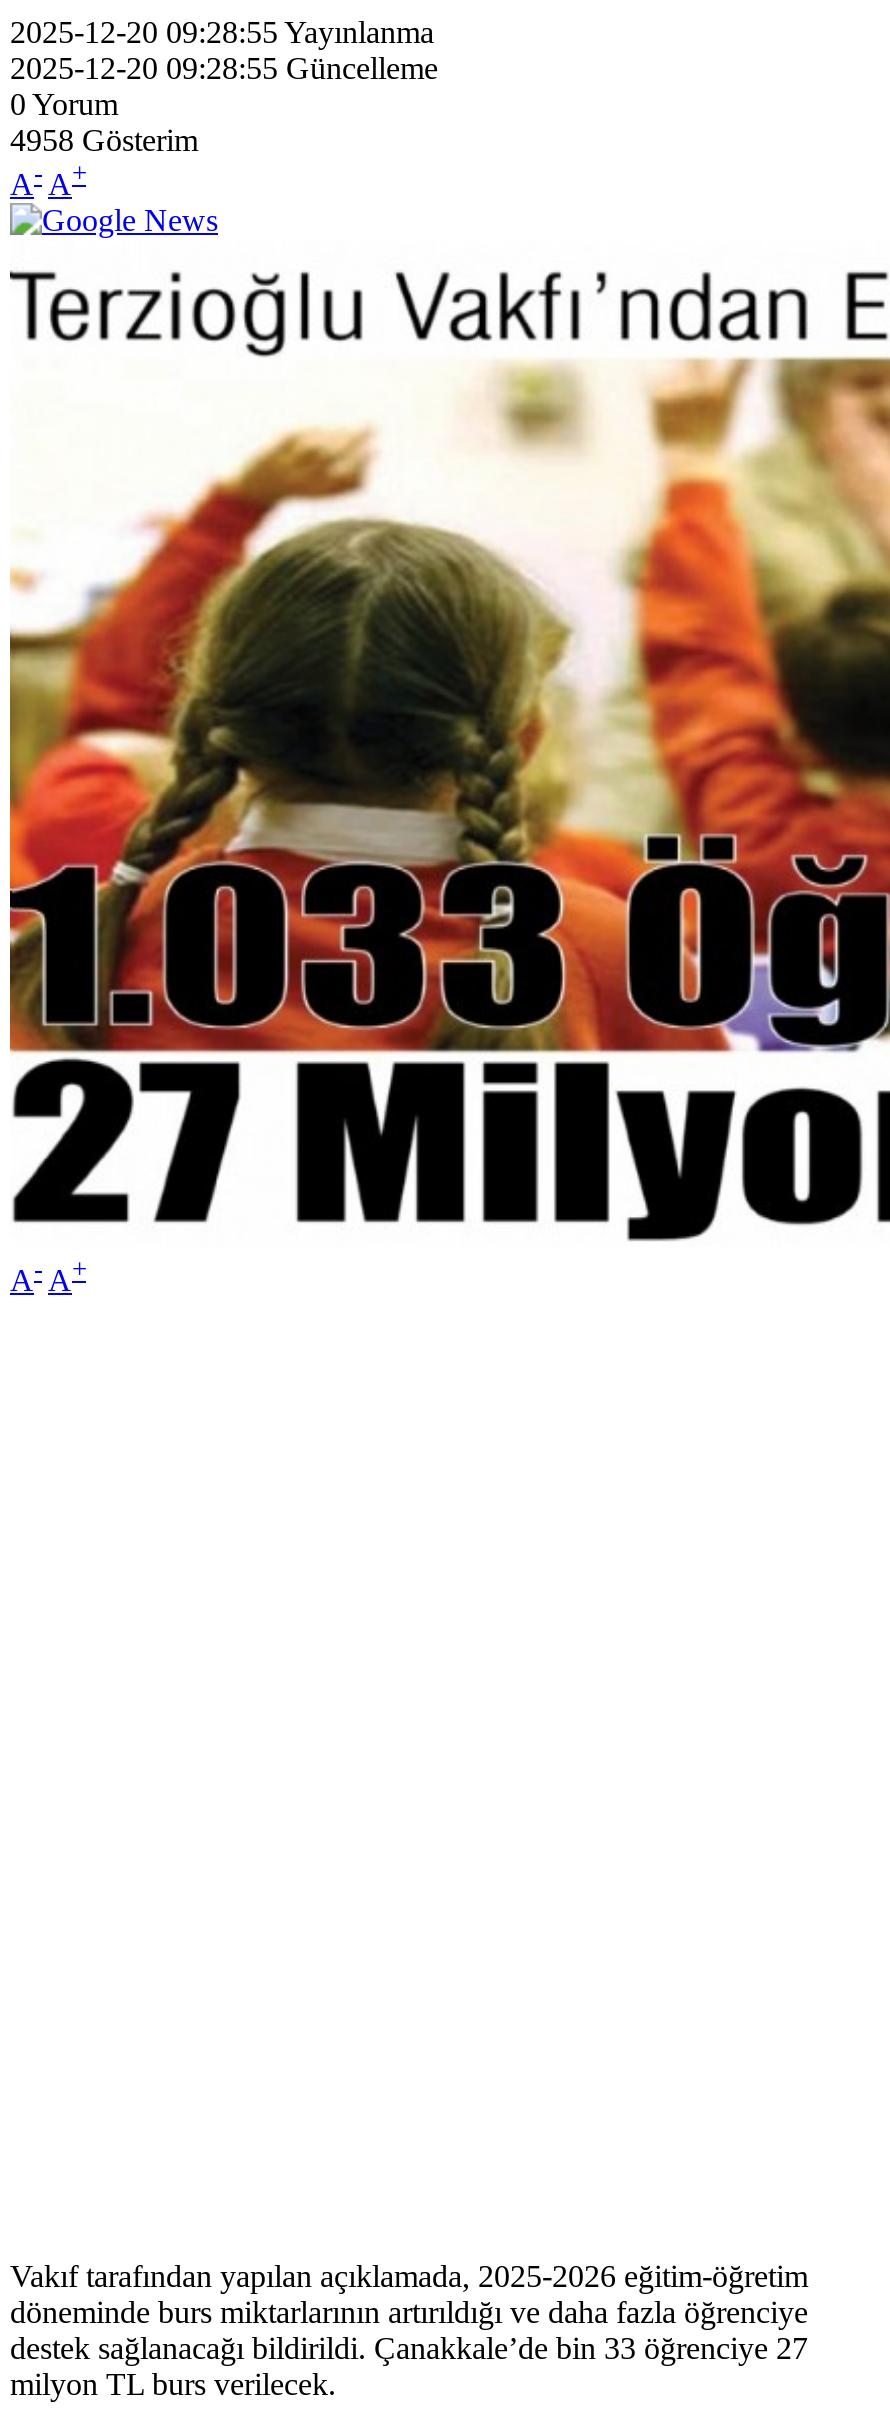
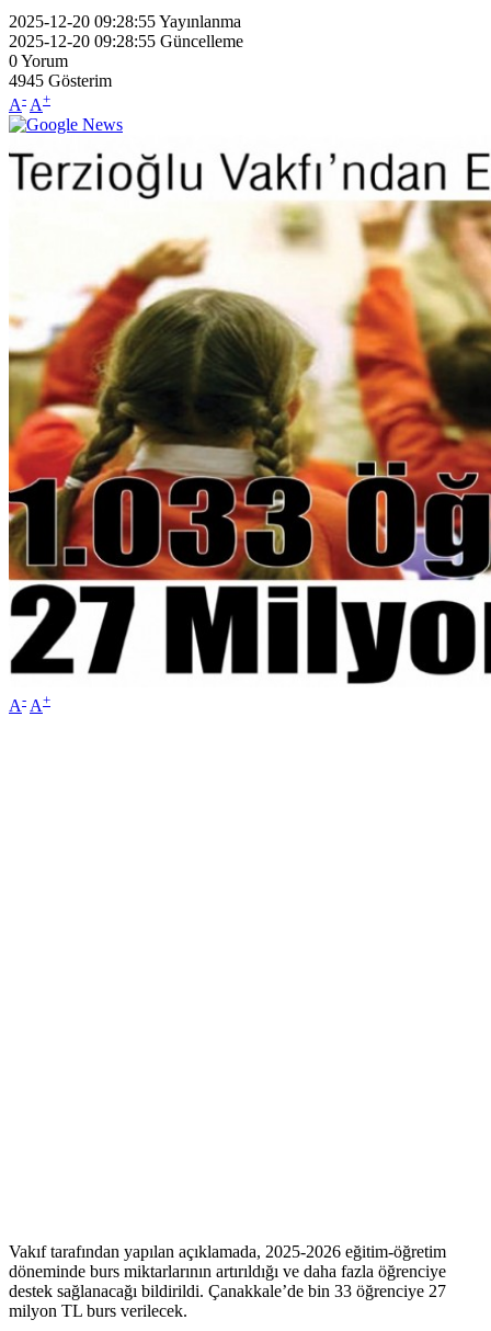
[10,123,198,157] 4958 Gösterim -> [9,71,112,90] 4945 Gösterim

